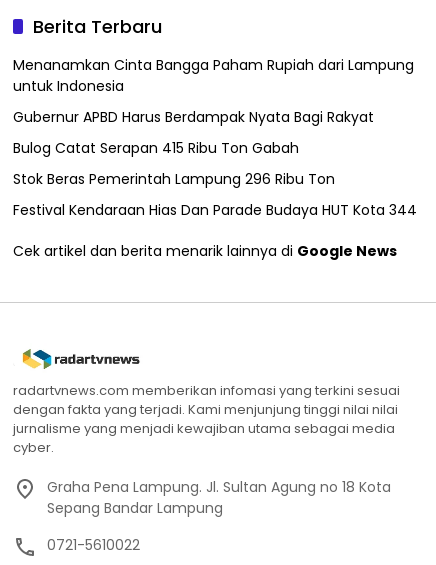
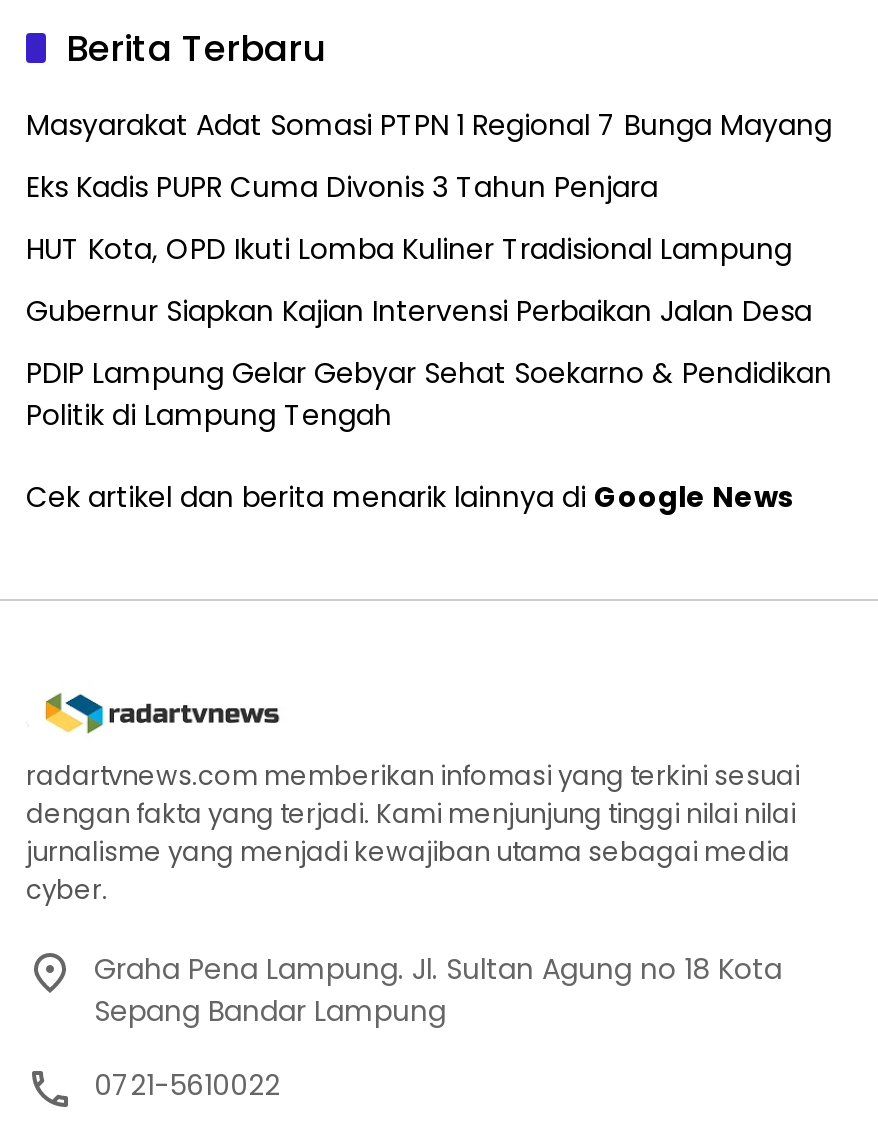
[13,55,414,96] Menanamkan Cinta Bangga Paham Rupiah dari Lampung | untuk Indonesia -> [26,104,832,144] Masyarakat Adat Somasi PTPN 1 Regional 7 Bunga Mayang
[13,107,374,127] Gubernur APBD Harus Berdampak Nyata Bagi Rakyat -> [26,166,658,206] Eks Kadis PUPR Cuma Divonis 3 Tahun Penjara
[13,138,299,158] Bulog Catat Serapan 415 Ribu Ton Gabah -> [26,228,792,268] HUT Kota, OPD Ikuti Lomba Kuliner Tradisional Lampung
[13,169,335,189] Stok Beras Pemerintah Lampung 296 Ribu Ton -> [26,290,812,330] Gubernur Siapkan Kajian Intervensi Perbaikan Jalan Desa
[13,200,417,220] Festival Kendaraan Hias Dan Parade Budaya HUT Kota 344 -> [26,352,832,434] PDIP Lampung Gelar Gebyar Sehat Soekarno & Pendidikan | Politik di Lampung Tengah

